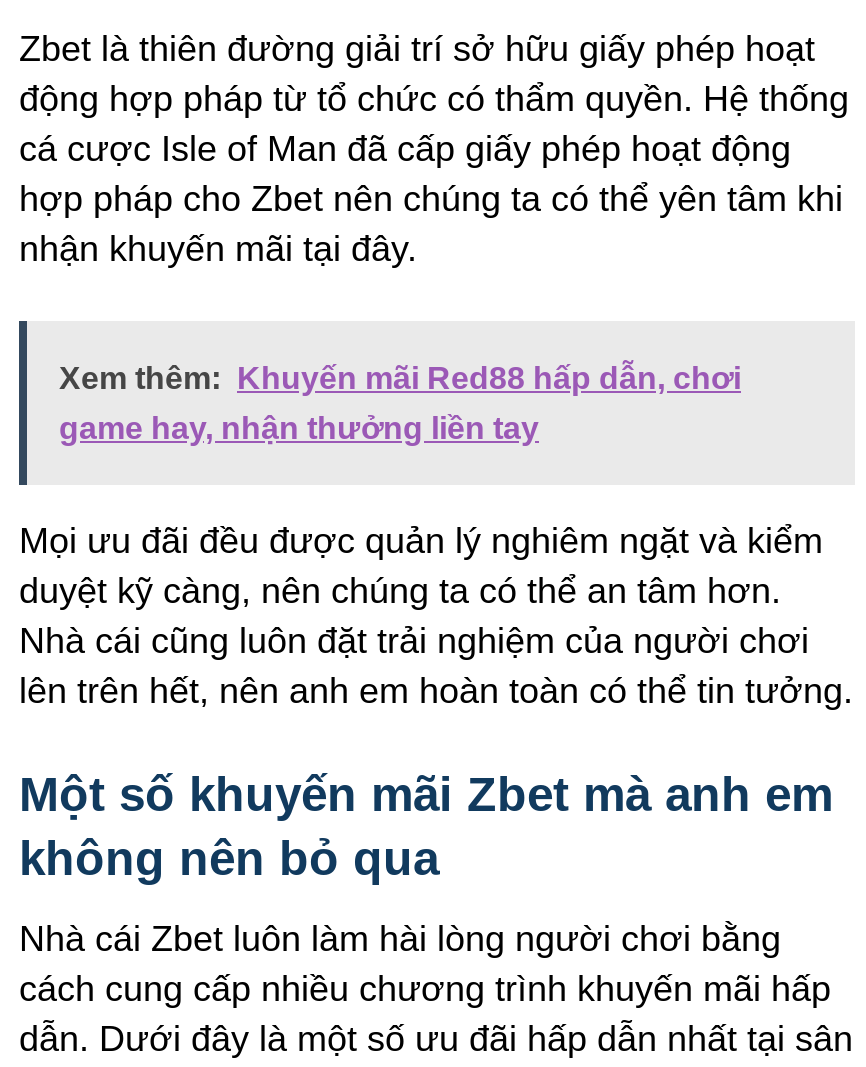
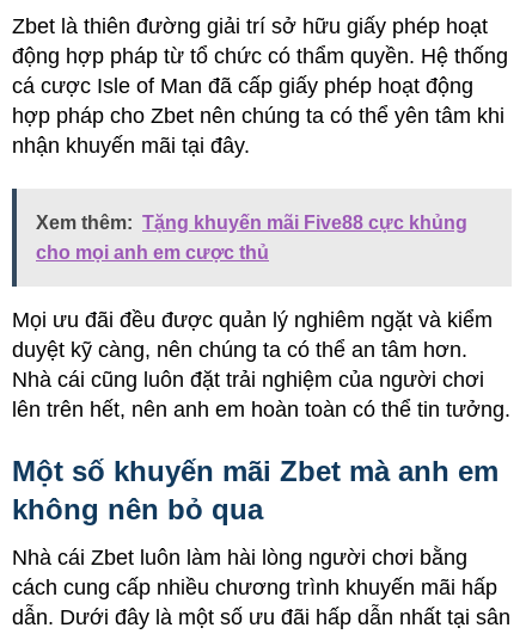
[59,361,741,395] Xem thêm: Khuyến mãi Red88 hấp dẫn, chơi -> [36,213,467,233] Xem thêm: Tặng khuyến mãi Five88 cực khủng
[59,411,539,445] game hay, nhận thưởng liền tay -> [36,242,269,263] cho mọi anh em cược thủ

